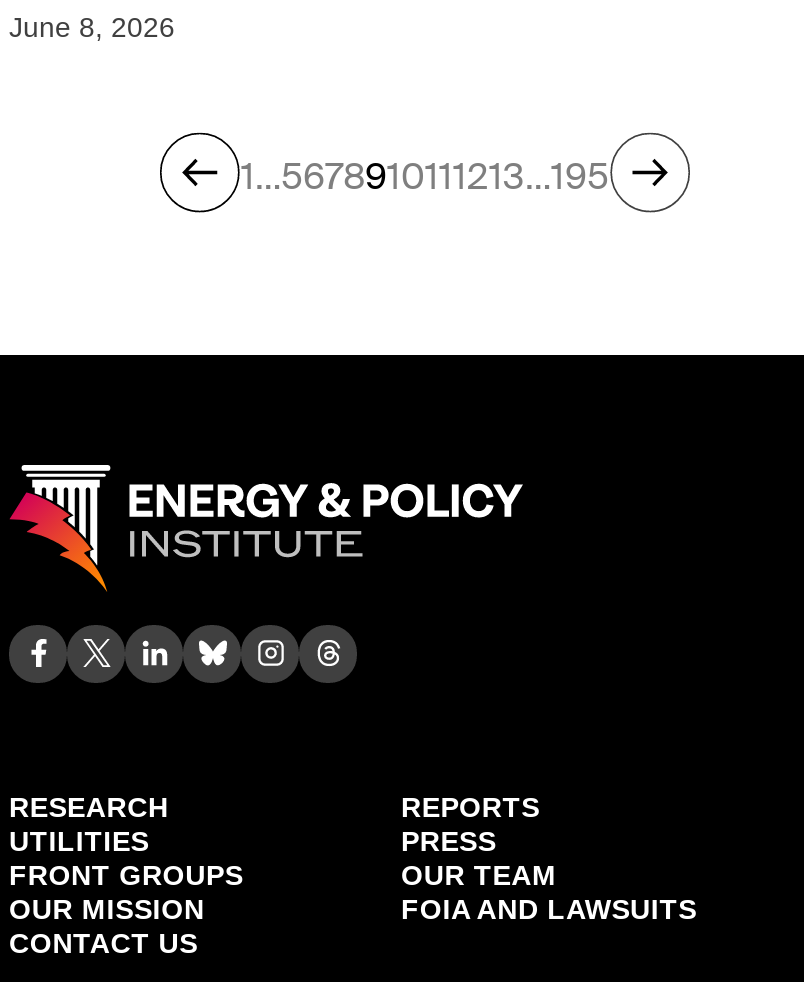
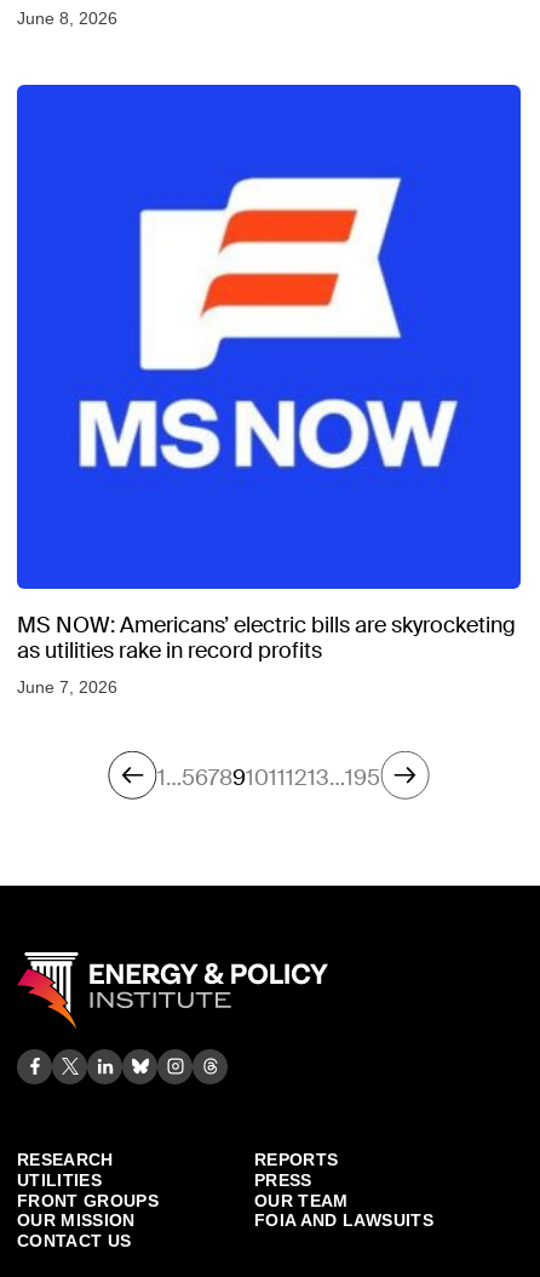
none -> [16,84,522,696] [image] | MS NOW: Americans’ electric bills are skyrocketing | as utilities rake in record profits | June 7, 2026

